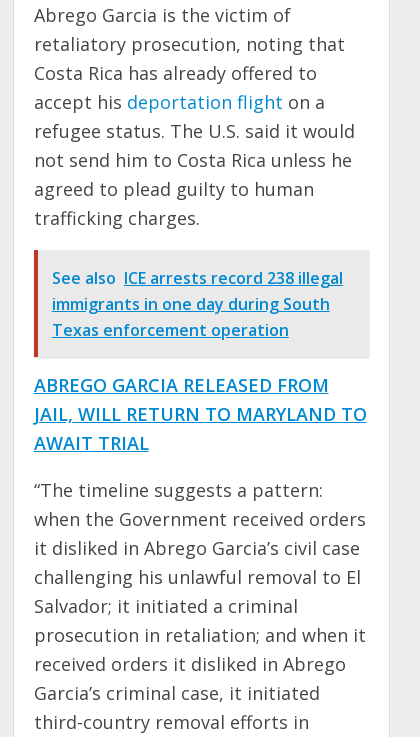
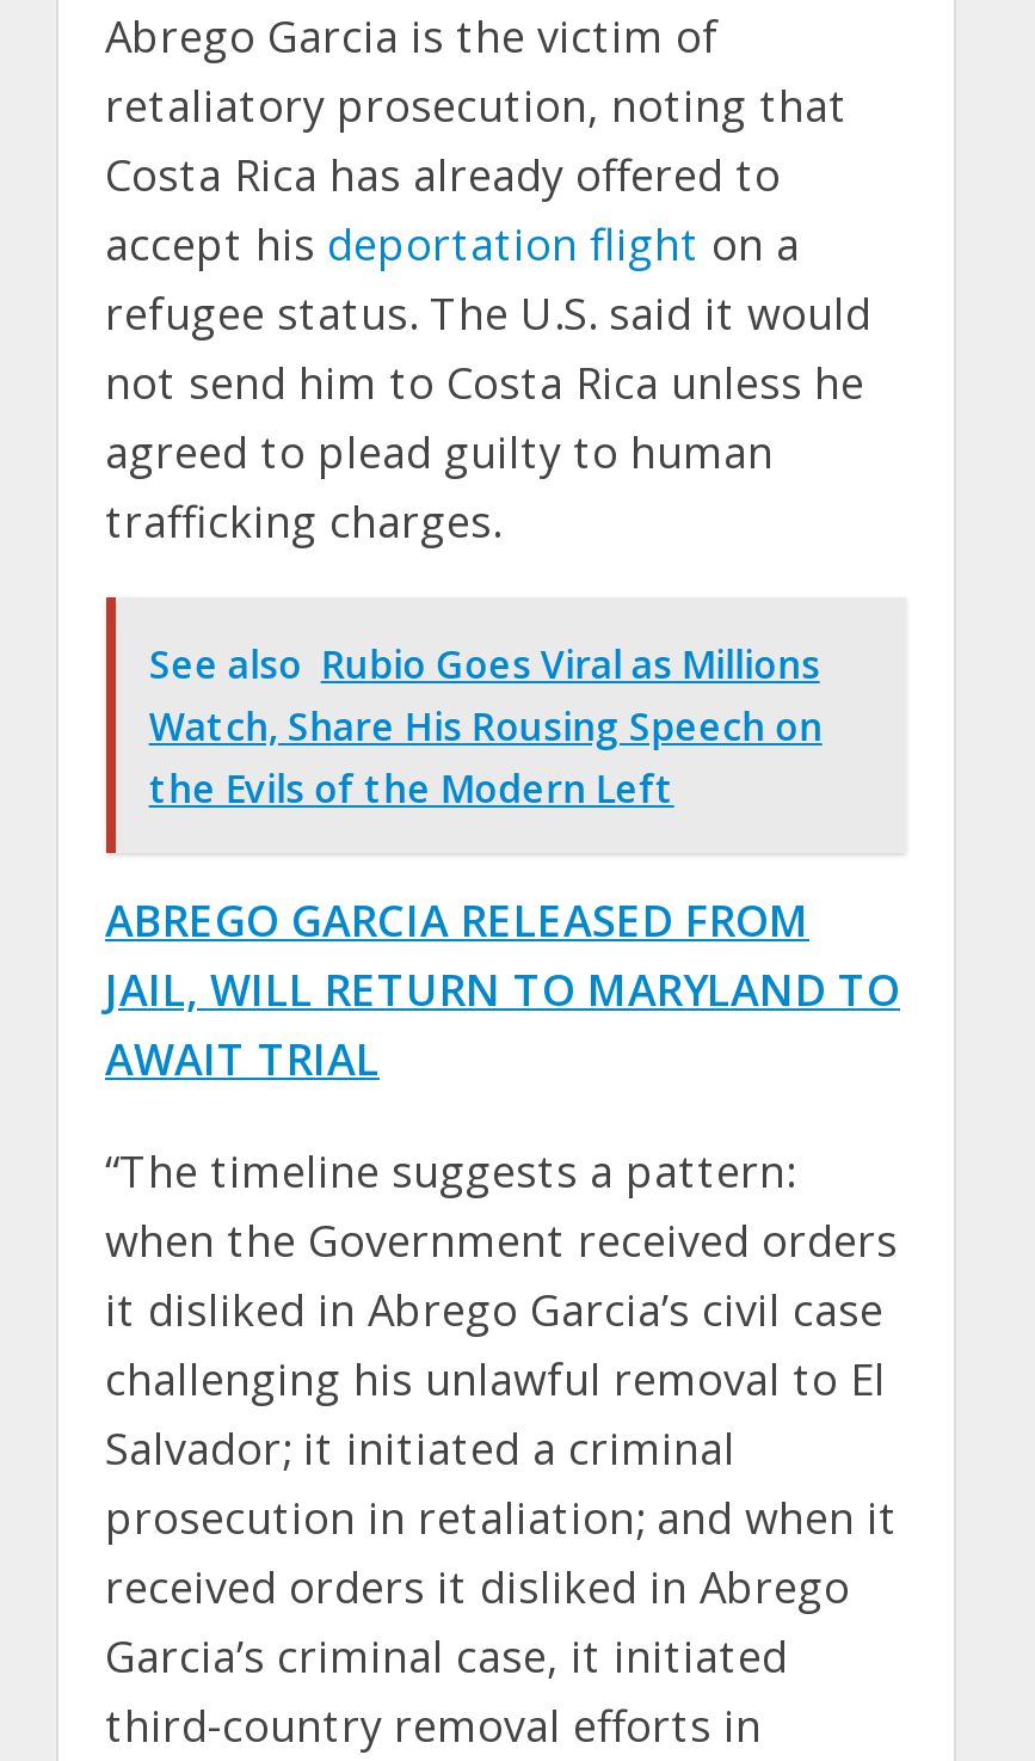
[52,267,343,341] See also ICE arrests record 238 illegal | immigrants in one day during South | Texas enforcement operation -> [149,637,822,814] See also Rubio Goes Viral as Millions | Watch, Share His Rousing Speech on | the Evils of the Modern Left

